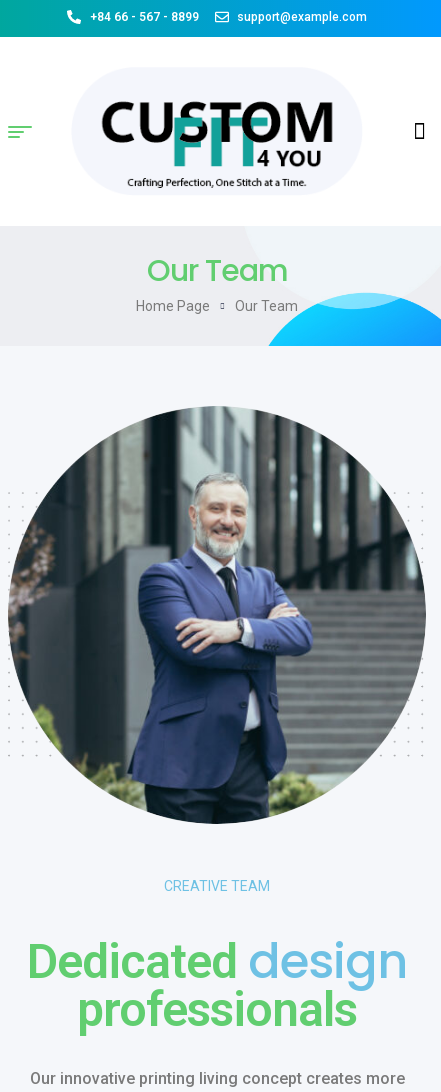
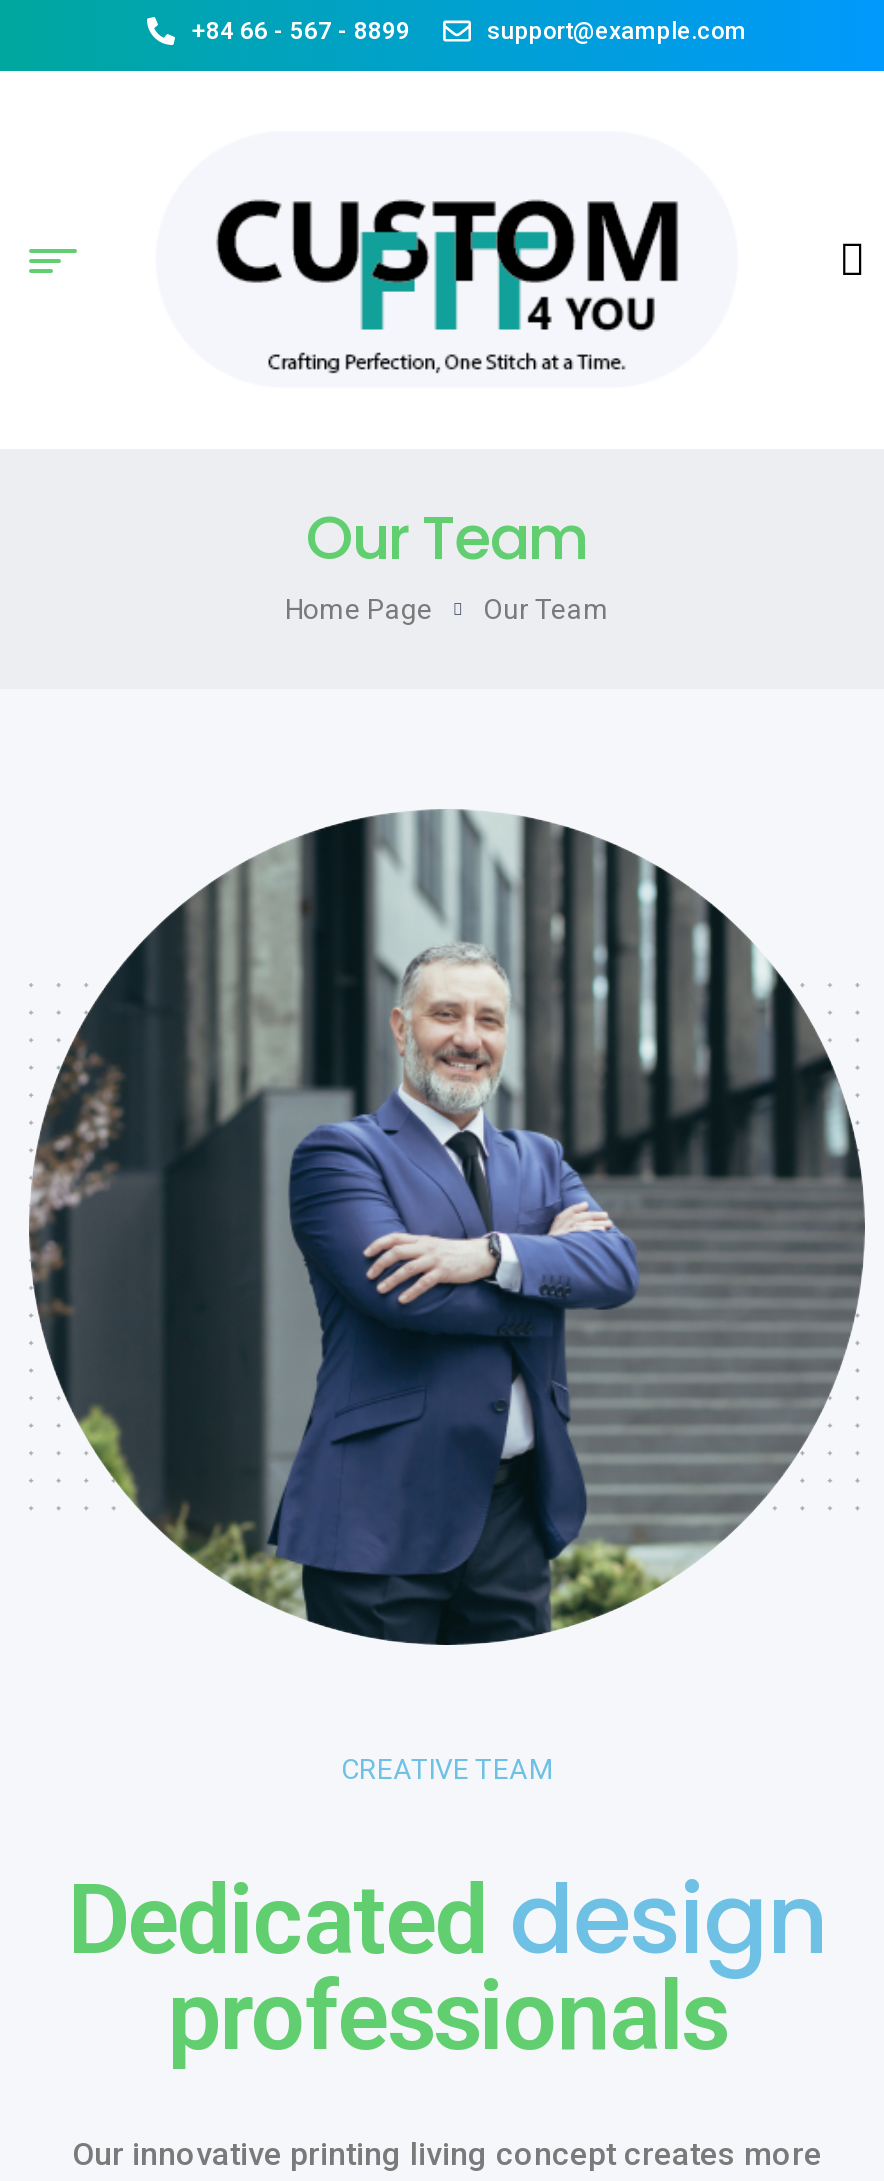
[268,292,438,347] [image] -> none

